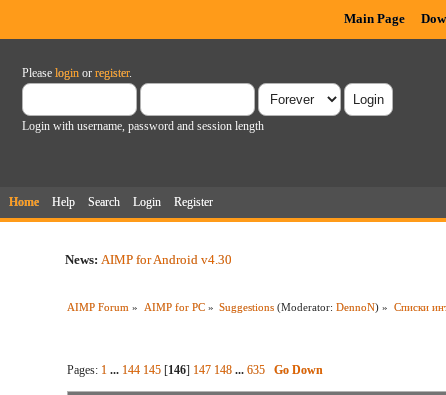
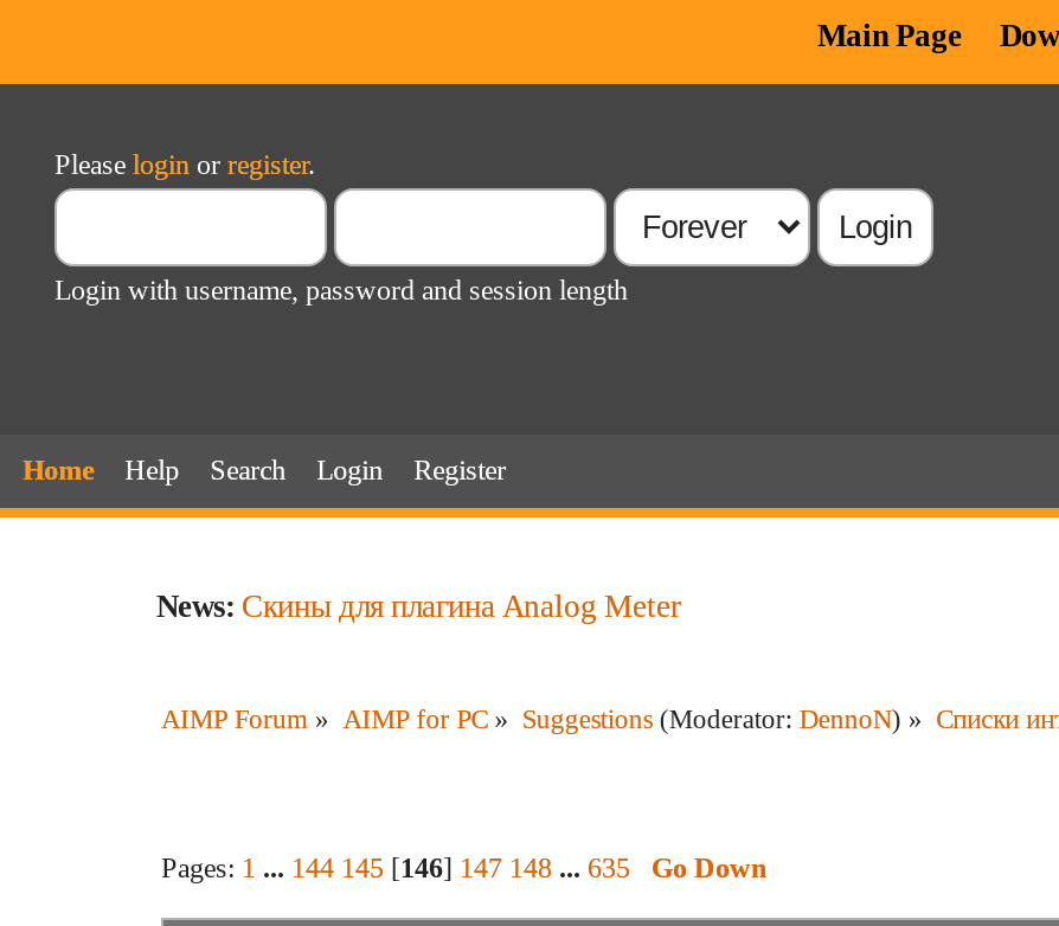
[65,252,232,267] News: AIMP for Android v4.30 -> [156,589,680,624] News: Скины для плагина Analog Meter

